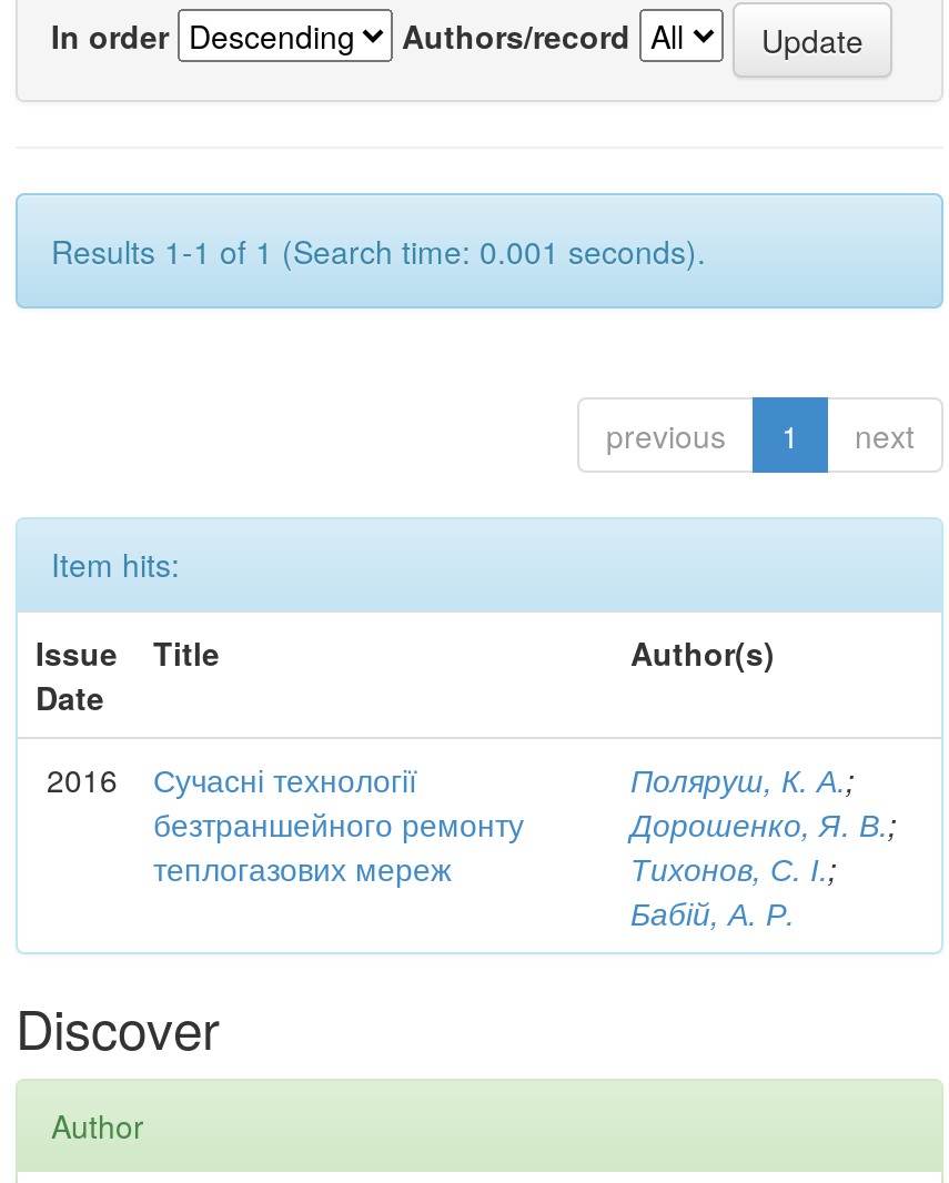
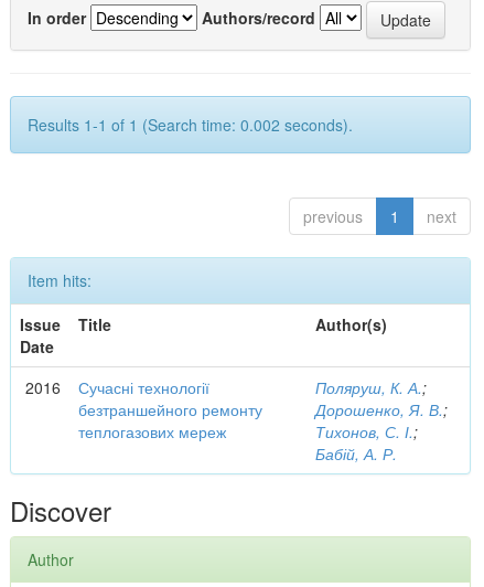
[51,229,706,273] Results 1-1 of 1 (Search time: 0.001 seconds). -> [28,114,353,136] Results 1-1 of 1 (Search time: 0.002 seconds).

